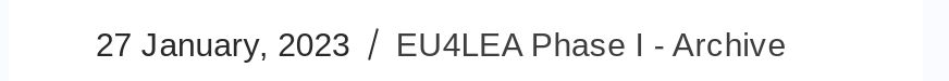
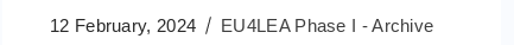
[96,26,786,62] 27 January, 2023 EU4LEA Phase I - Archive -> [50,15,434,35] 12 February, 2024 EU4LEA Phase I - Archive

